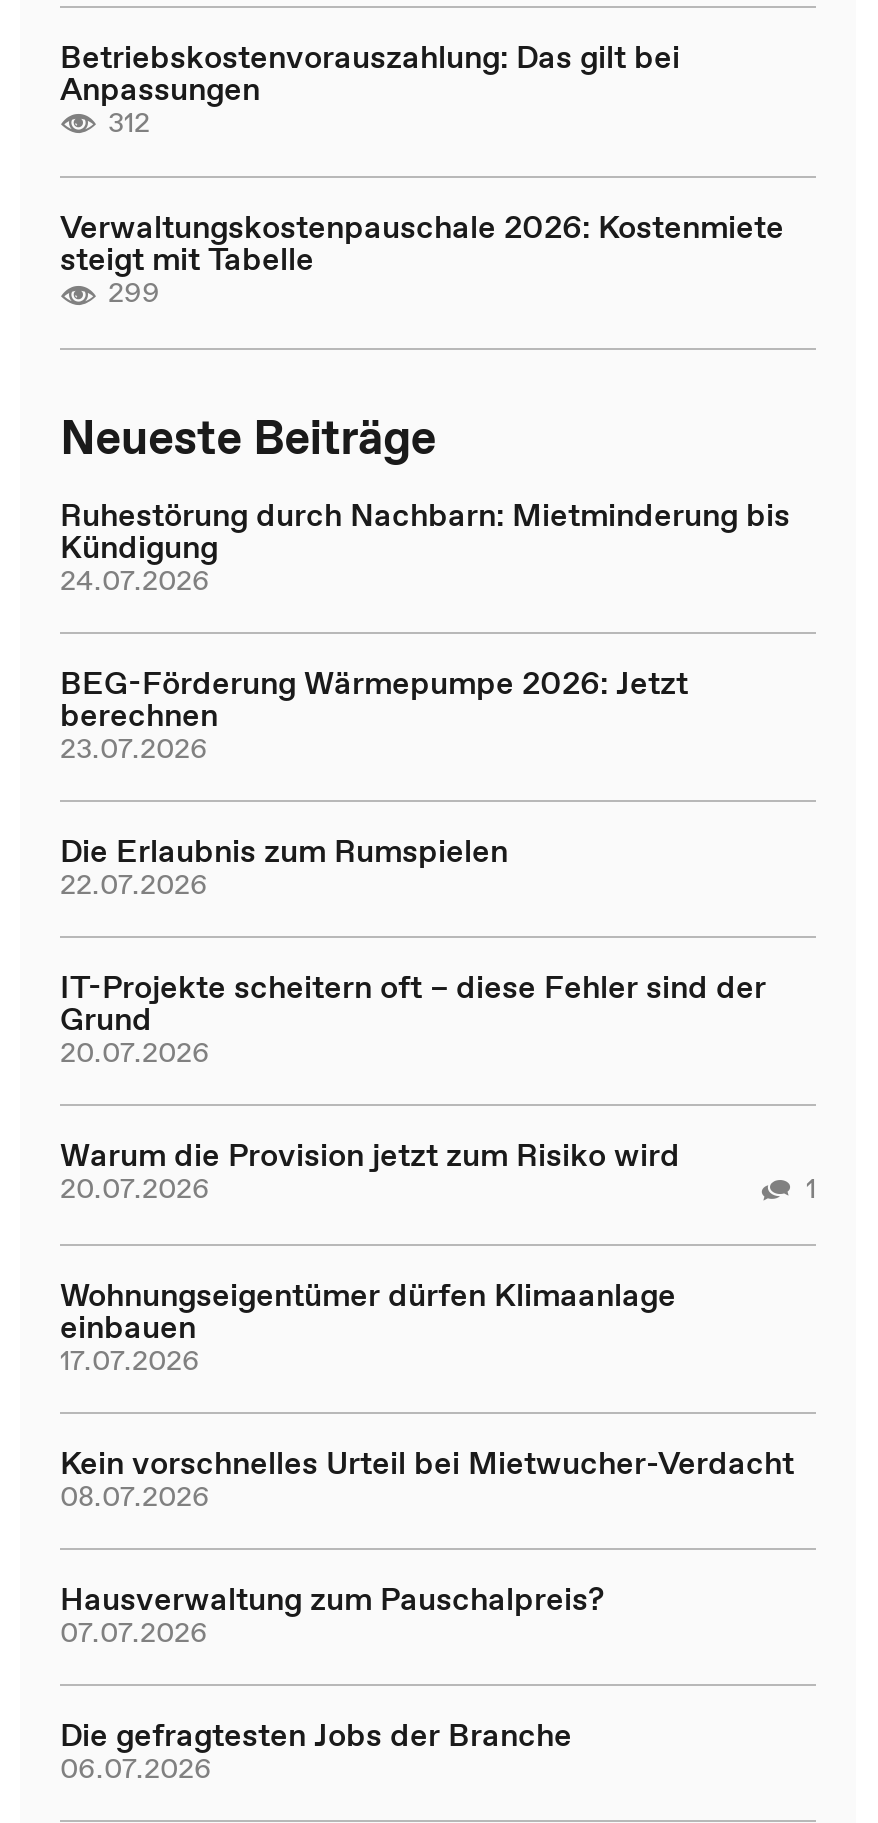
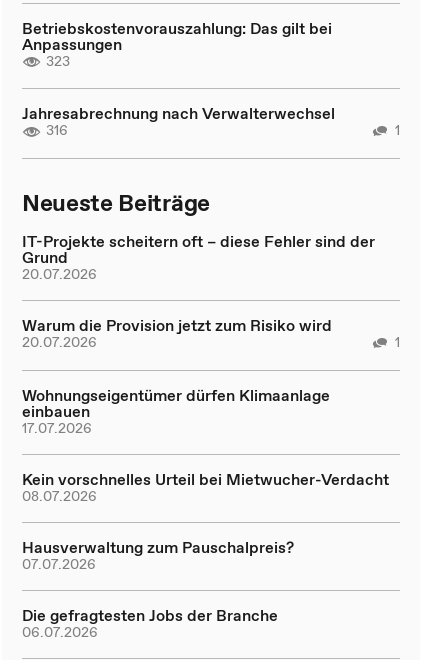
[108,102,150,142] 312 -> [46,51,70,71] 323
[60,205,784,313] Verwaltungskostenpauschale 2026: Kostenmiete | steigt mit Tabelle | 299 -> [22,102,400,140] Jahresabrechnung nach Verwalterwechsel | 316 | 1
[60,492,790,904] Ruhestörung durch Nachbarn: Mietminderung bis | Kündigung | 24.07.2026 | BEG-Förderung Wärmepumpe 2026: Jetzt | berechnen | 23.07.2026 | Die Erlaubnis zum Rumspielen | 22.07.2026 -> none

